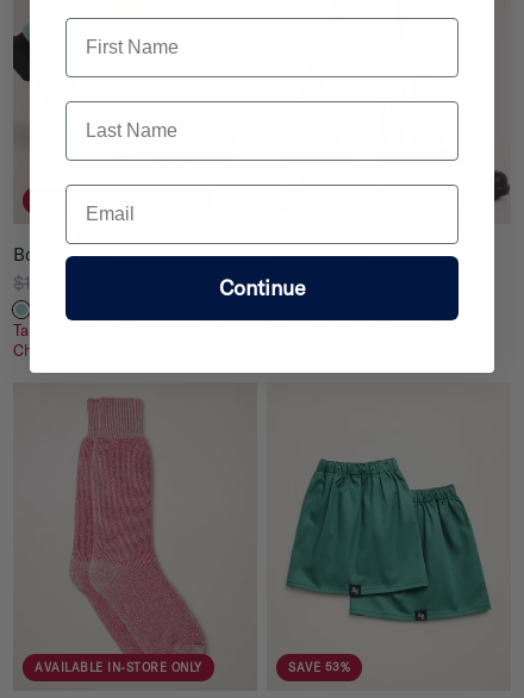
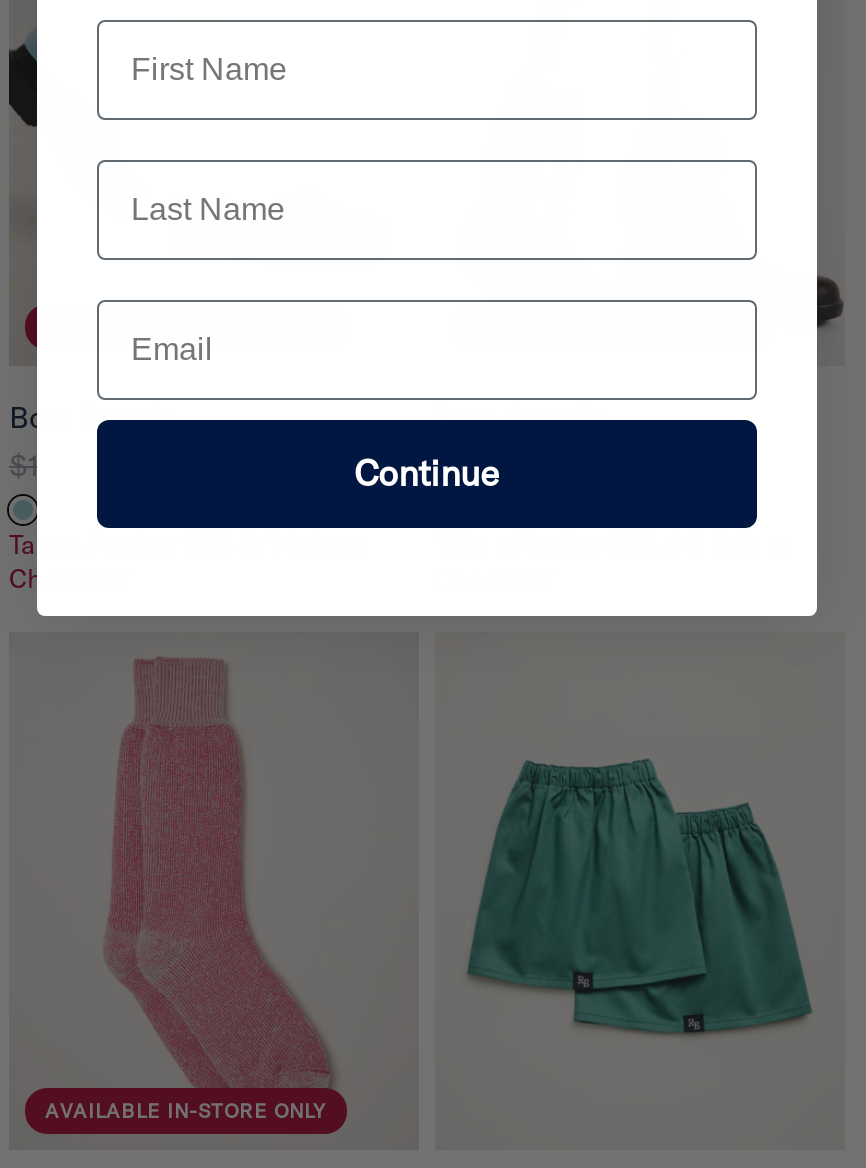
[288,660,350,675] SAVE 53% -> none

